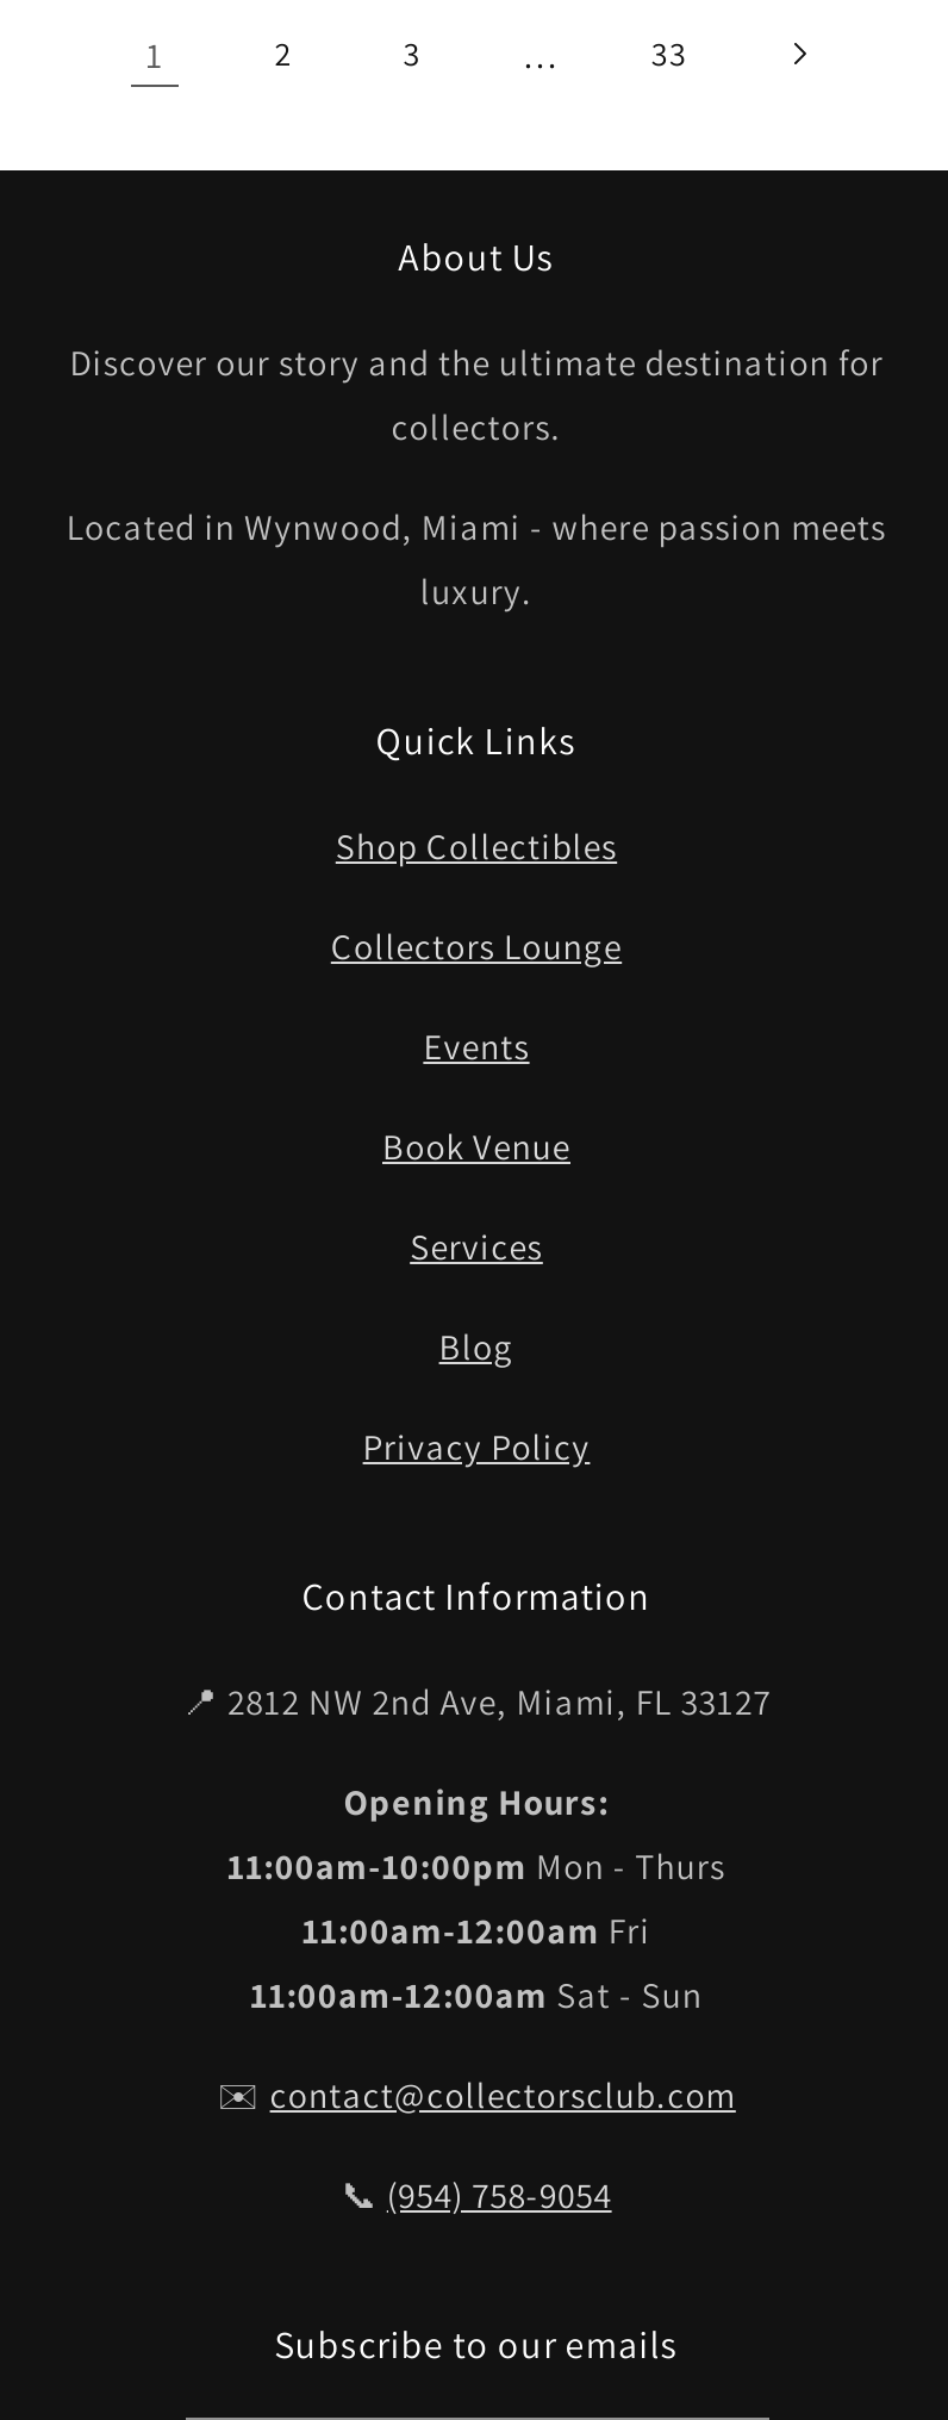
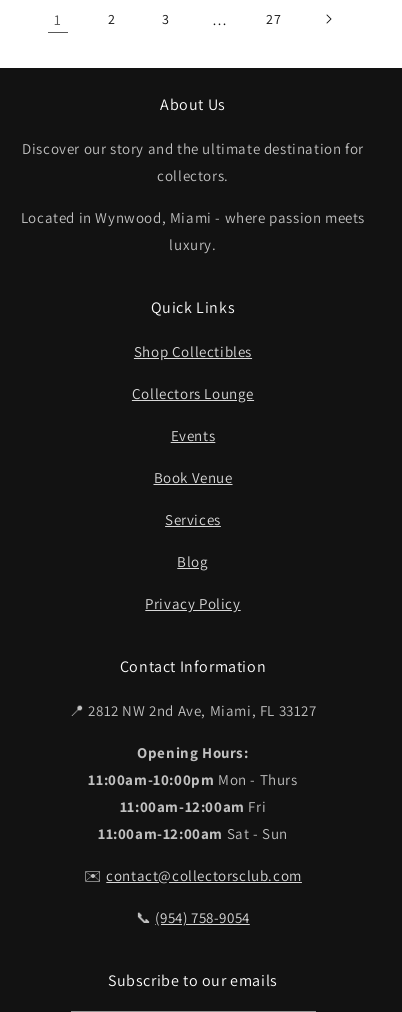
[651,31,687,74] 33 -> [266,9,282,27] 27

